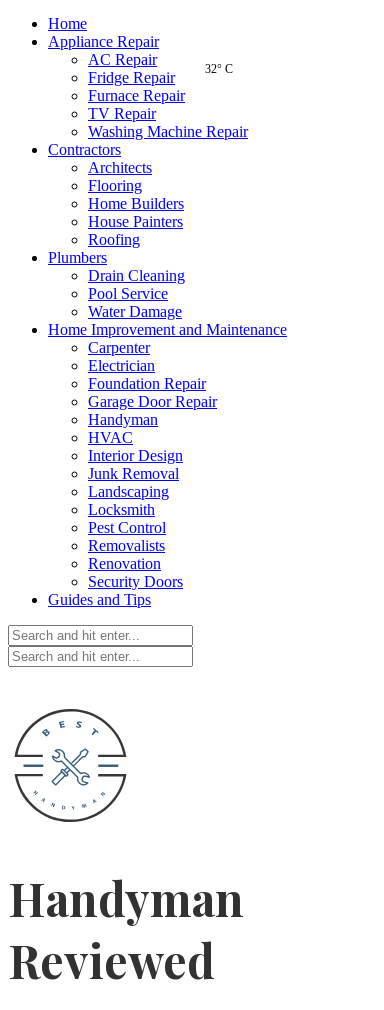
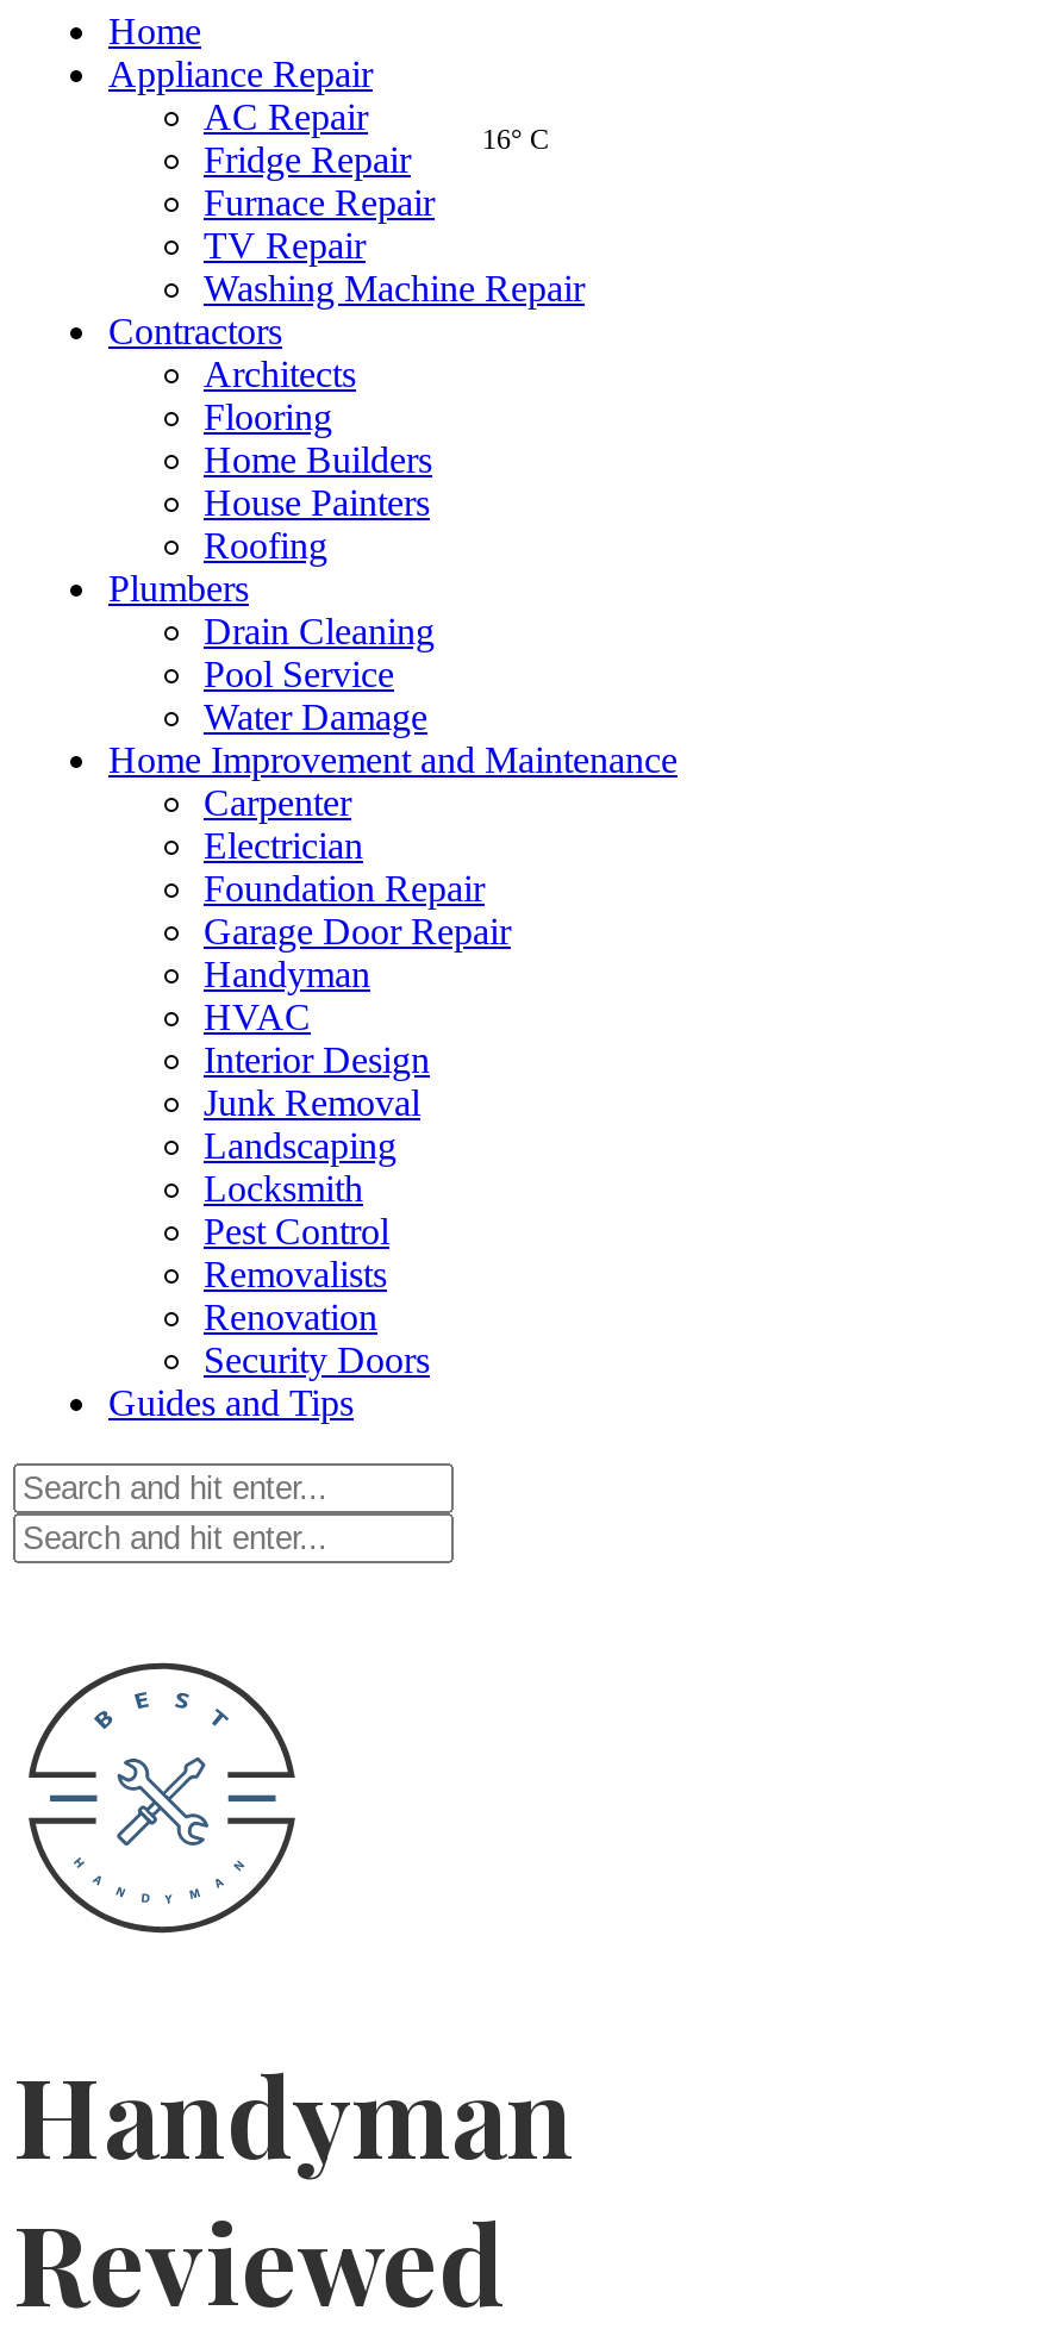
[205,62,233,76] 32° C -> [482,123,549,156] 16° C

